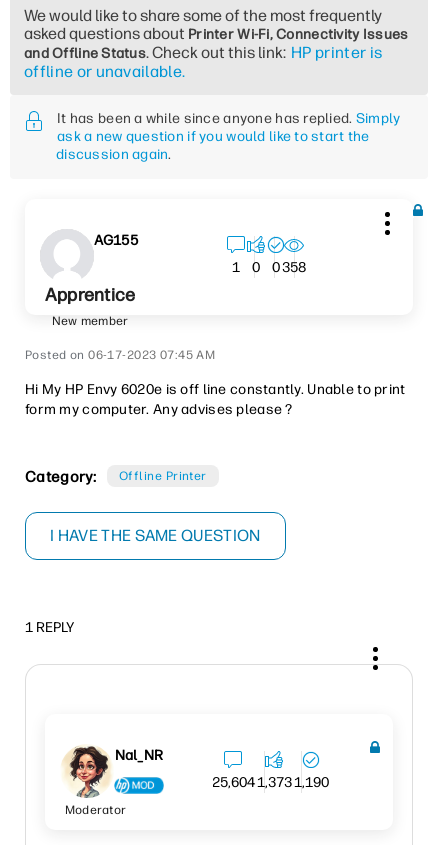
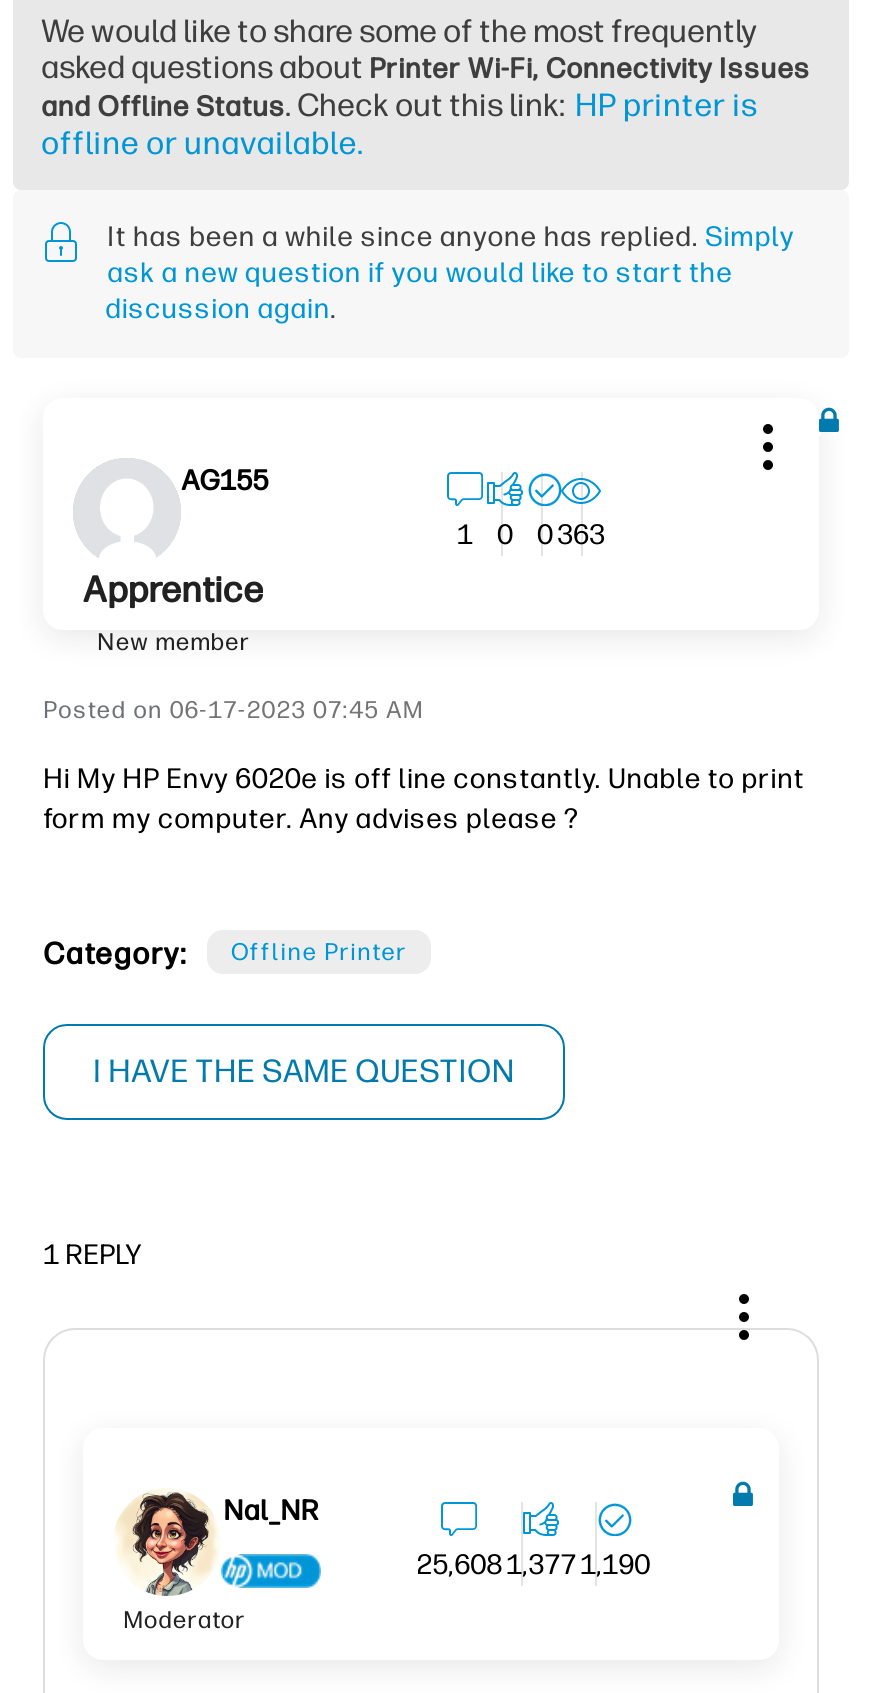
[232,258,306,276] 1 0 0 358 -> [457,517,605,552] 1 0 0 363
[211,774,328,791] 25,604 1,373 1,190 -> [416,1548,650,1582] 25,608 1,377 1,190

